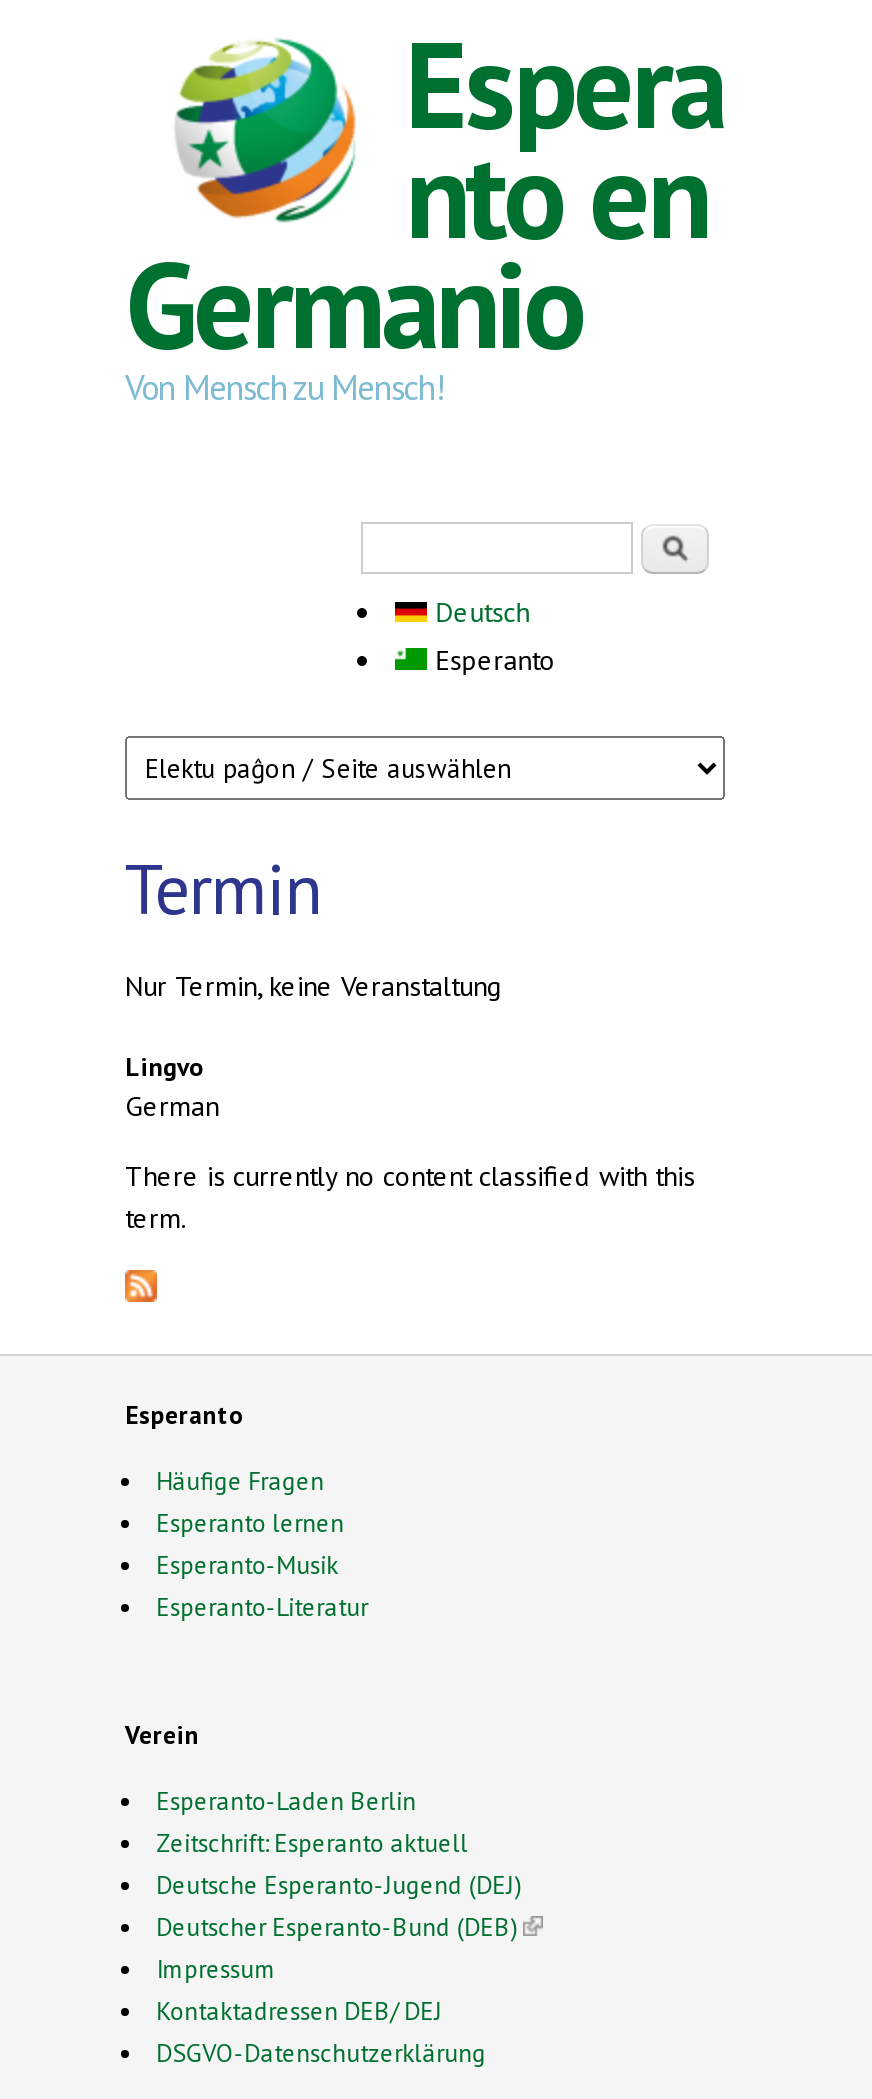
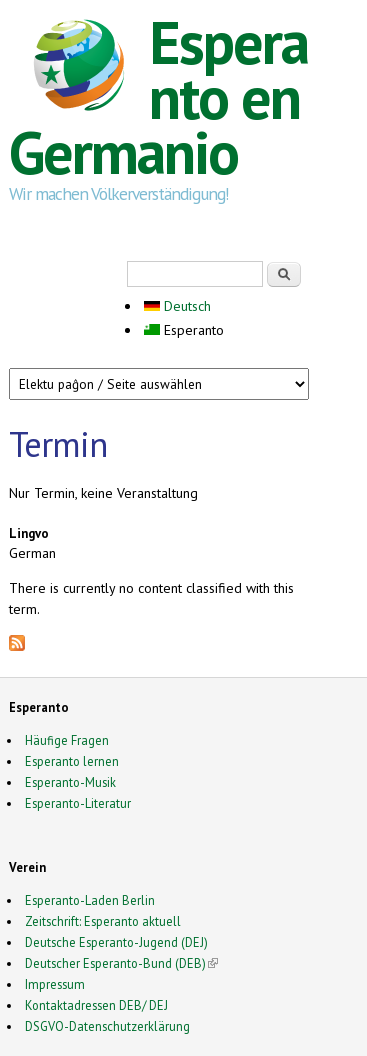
[125,364,443,410] Von Mensch zu Mensch! -> [9,182,229,205] Wir machen Völkerverständigung!

